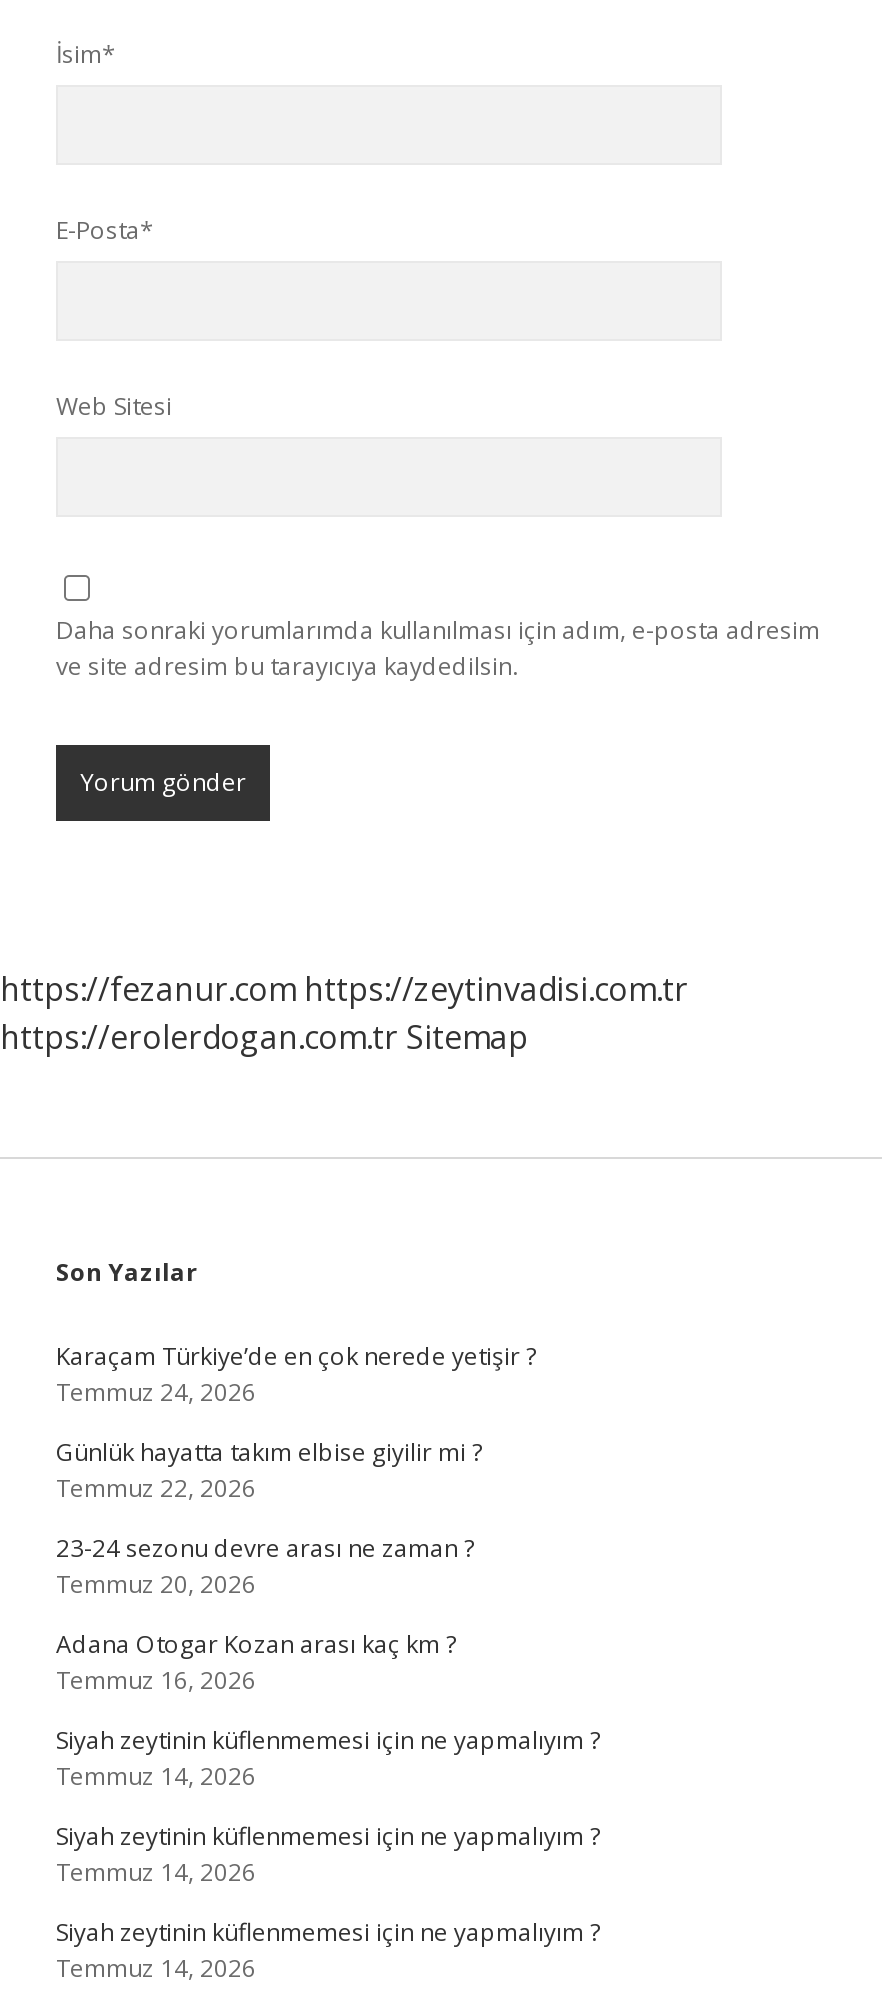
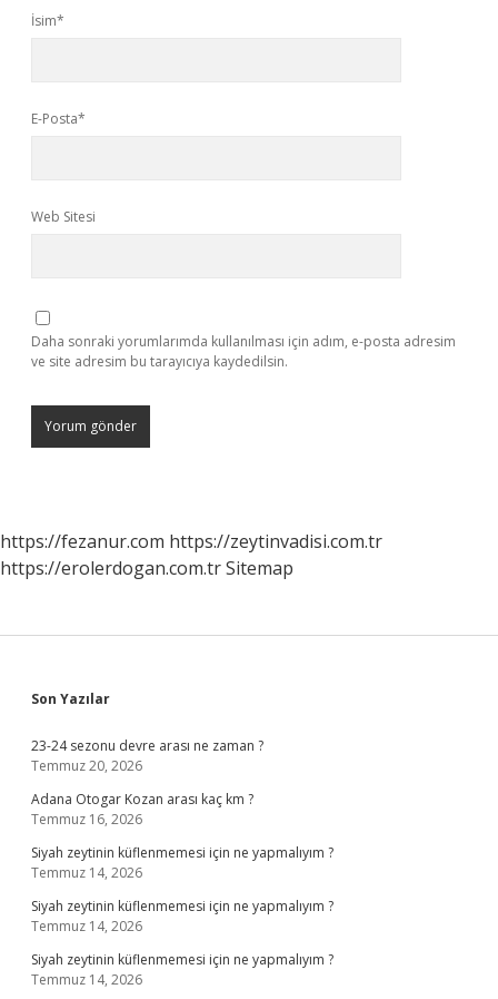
[56,1339,536,1505] Karaçam Türkiye’de en çok nerede yetişir ? | Temmuz 24, 2026 | Günlük hayatta takım elbise giyilir mi ? | Temmuz 22, 2026 -> none

